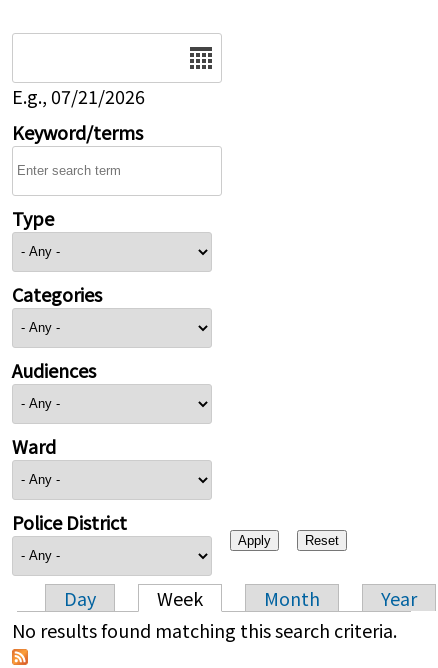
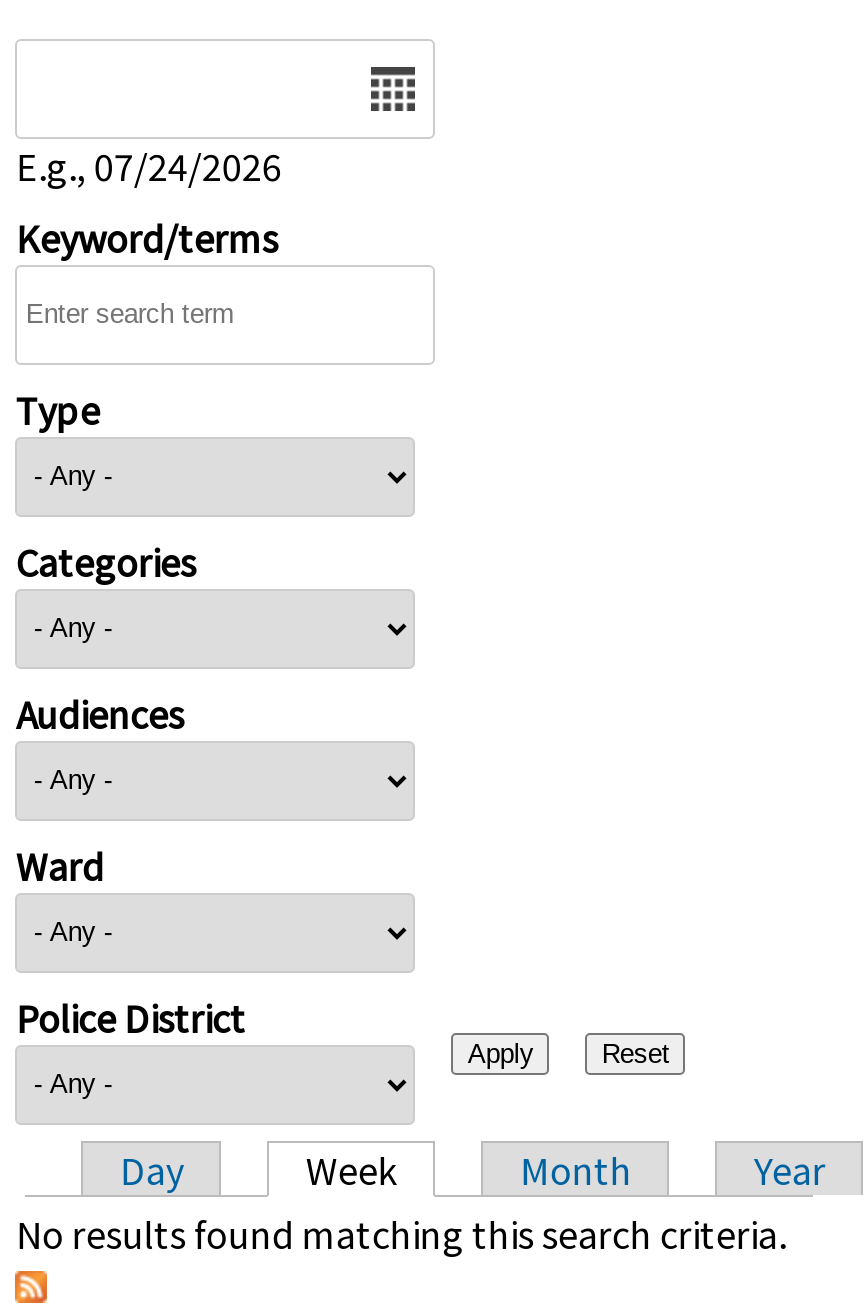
[12,82,145,108] E.g., 07/21/2026 -> [16,138,282,190] E.g., 07/24/2026

